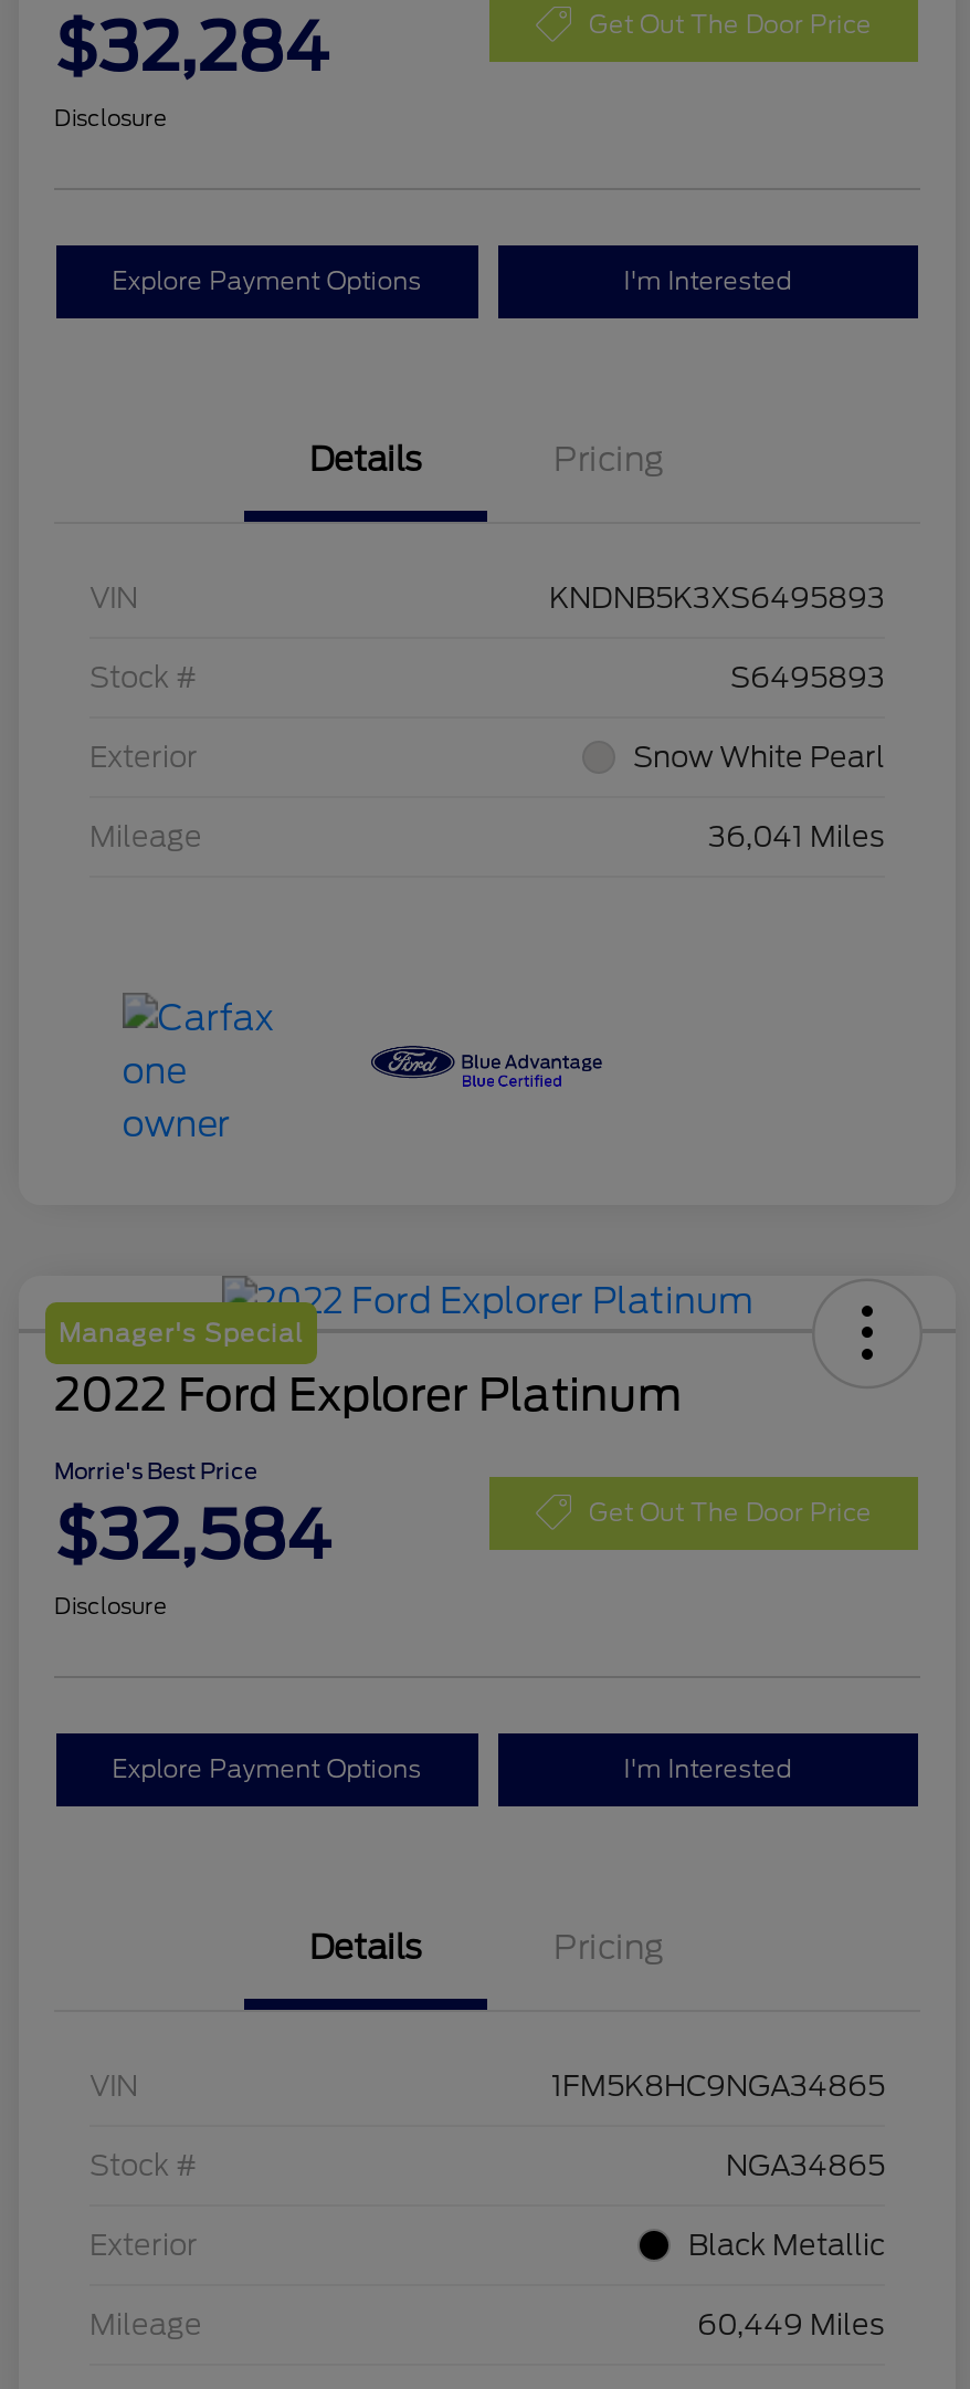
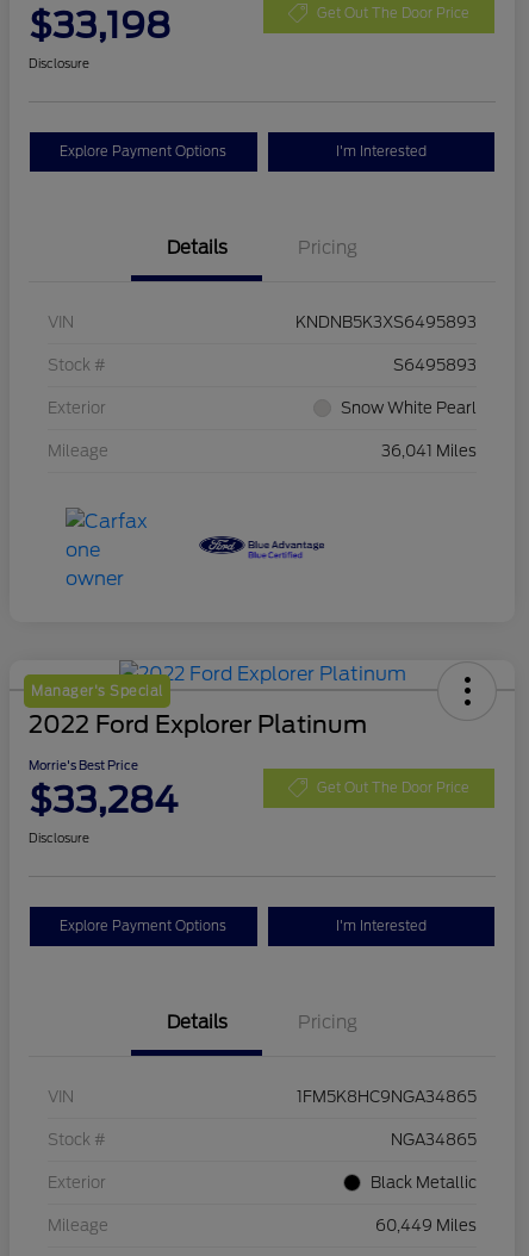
[54,7,328,87] $32,284 -> [29,4,170,47] $33,198
[54,1495,330,1575] $32,584 -> [29,778,178,821] $33,284

